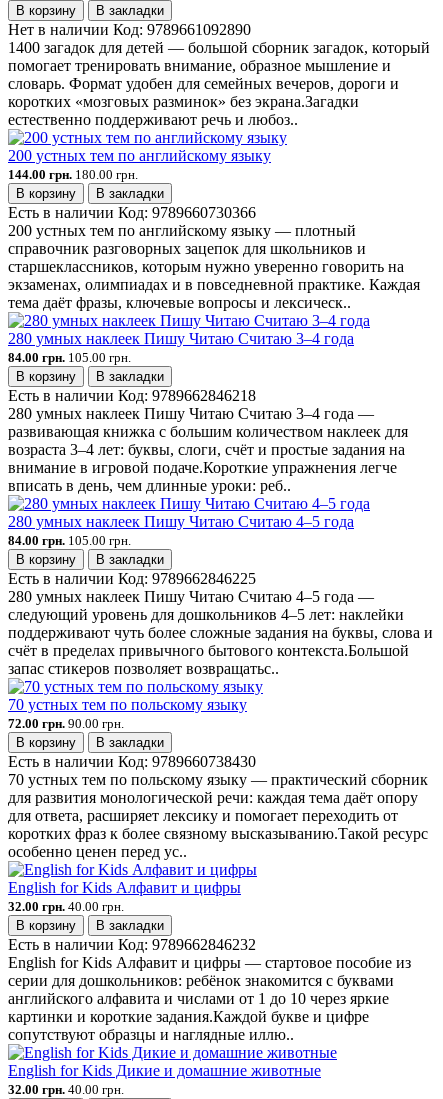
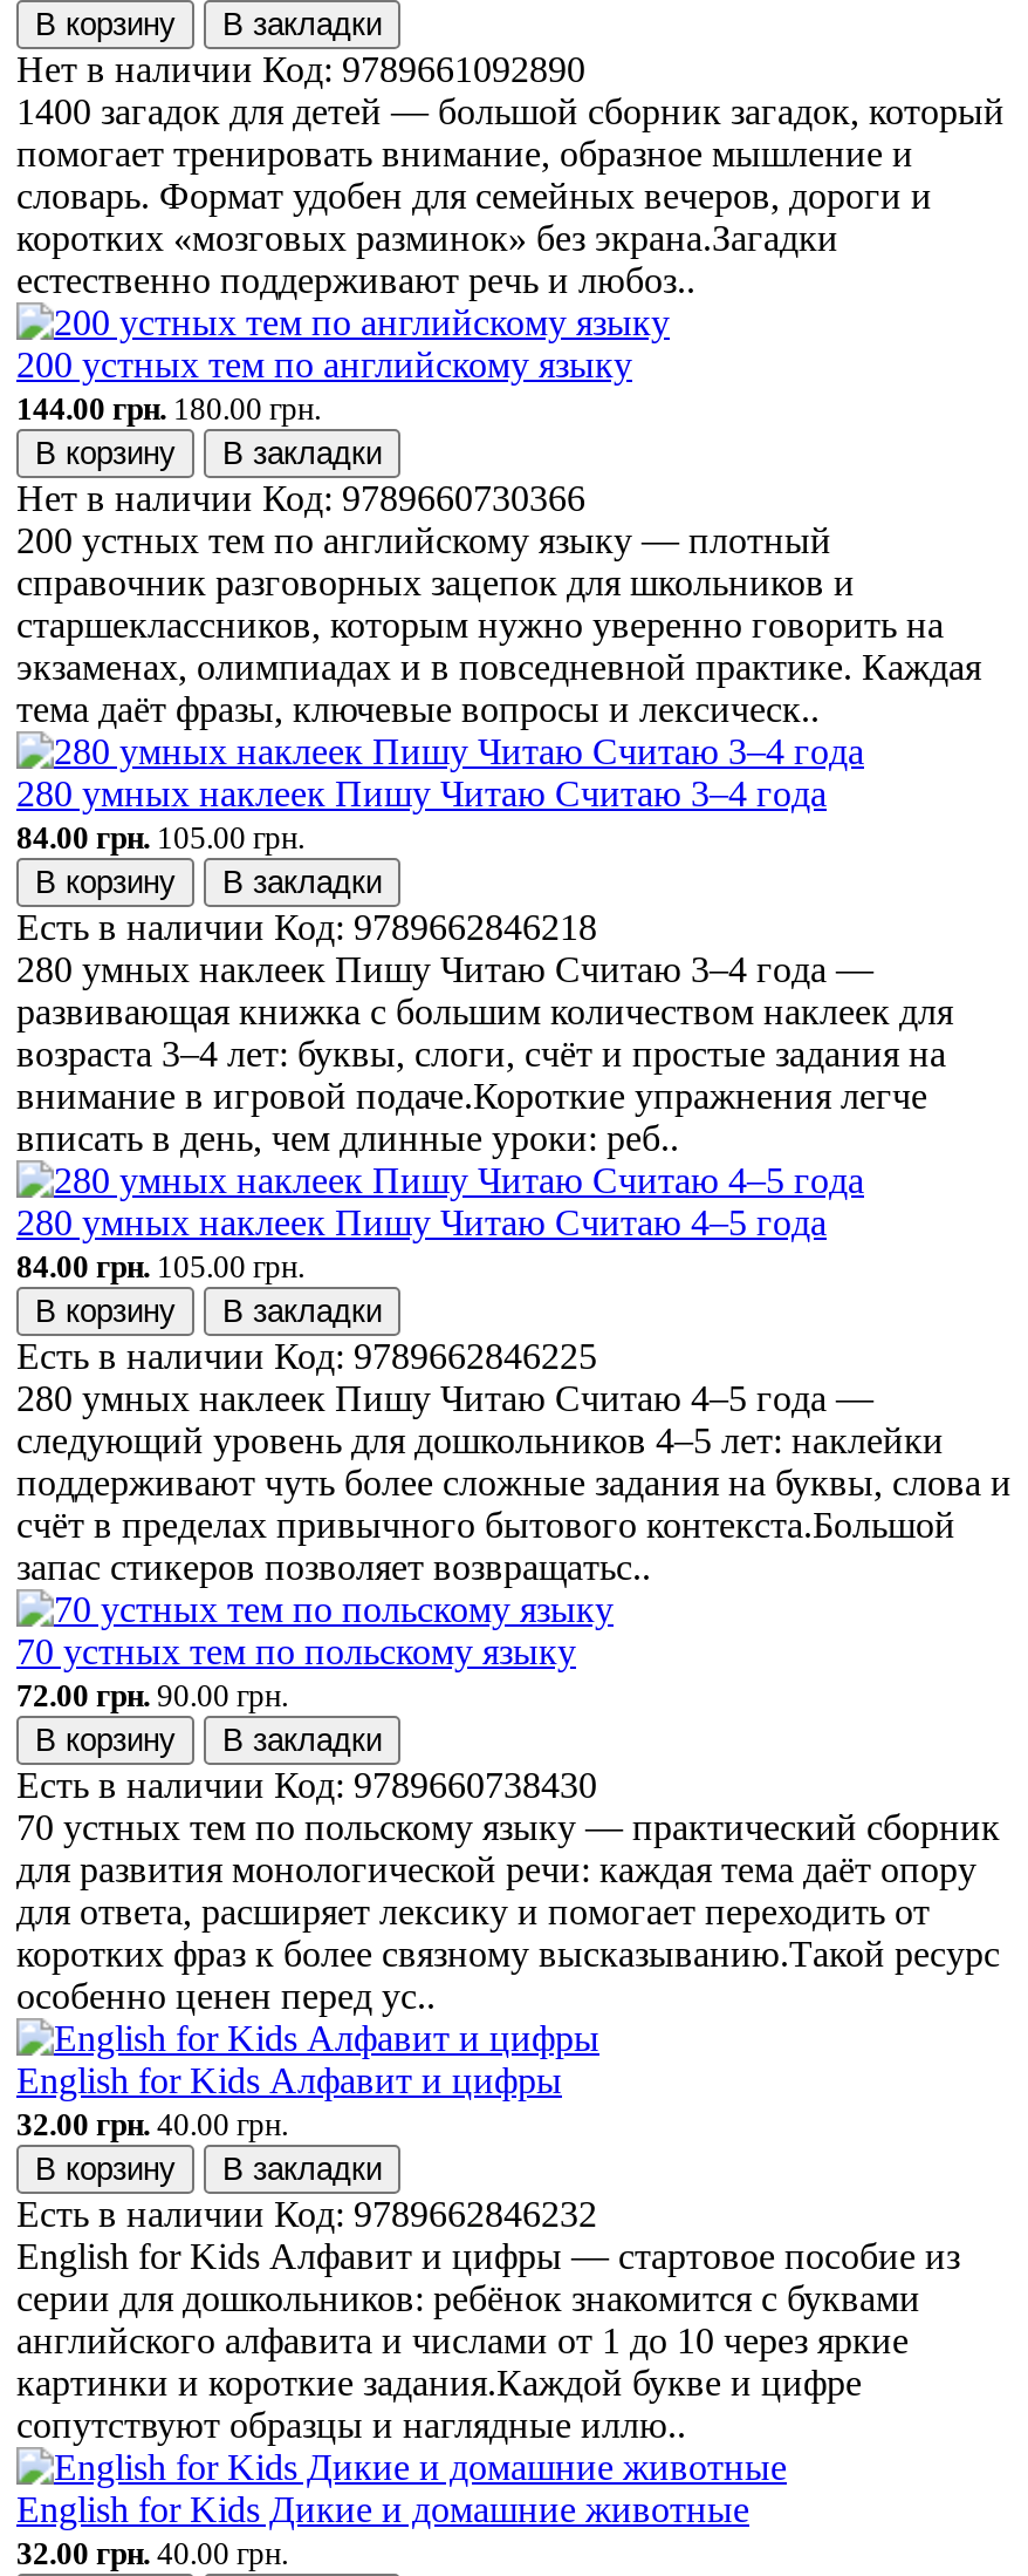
[8,204,256,221] Есть в наличии Код:9789660730366 -> [16,478,585,518] Нет в наличии Код:9789660730366

